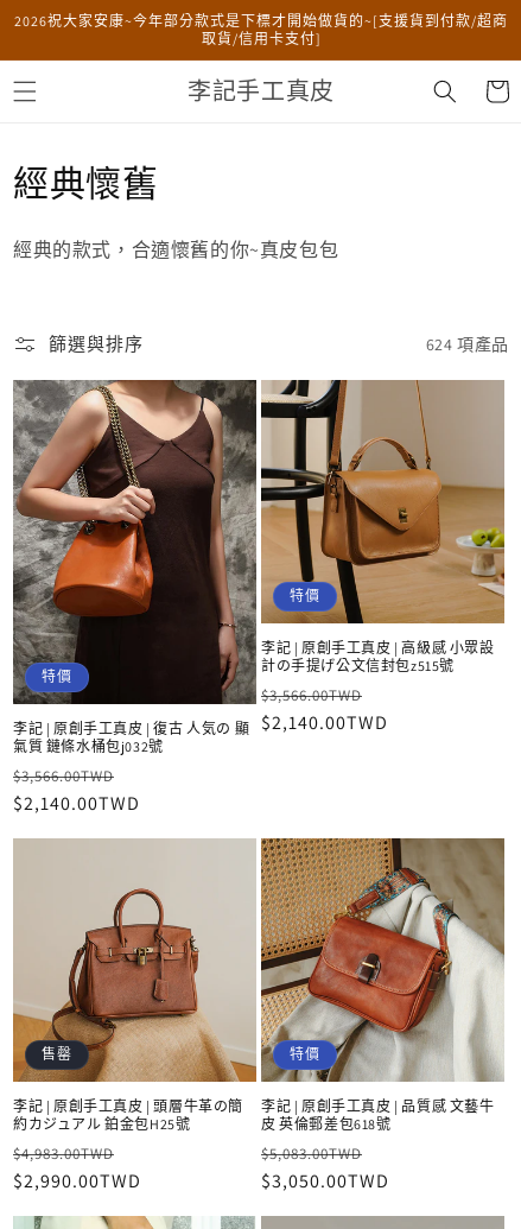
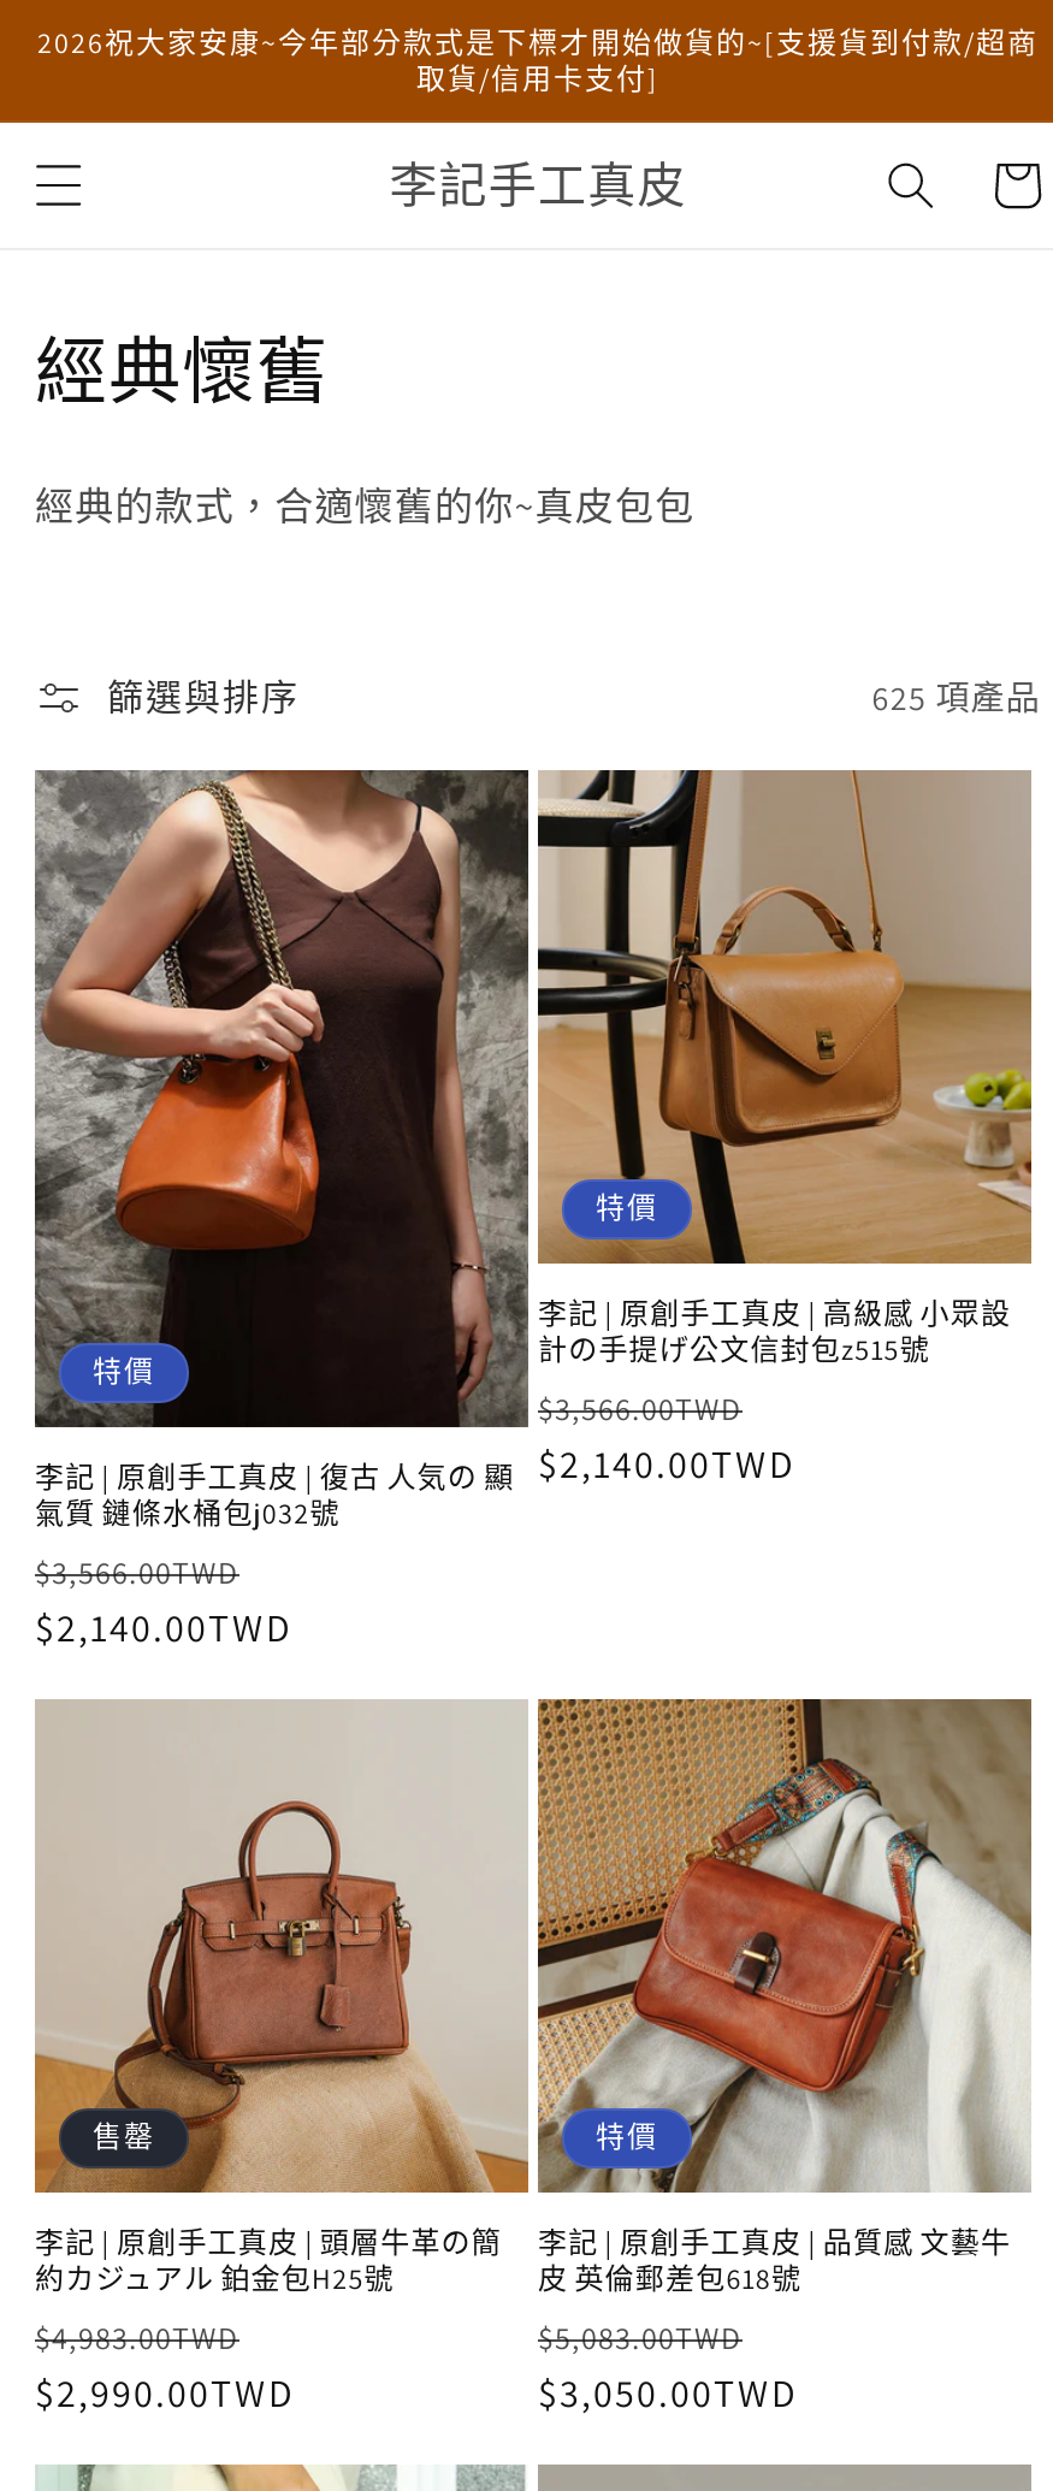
[426,333,509,354] 624 項產品 -> [872,675,1041,718] 625 項產品

